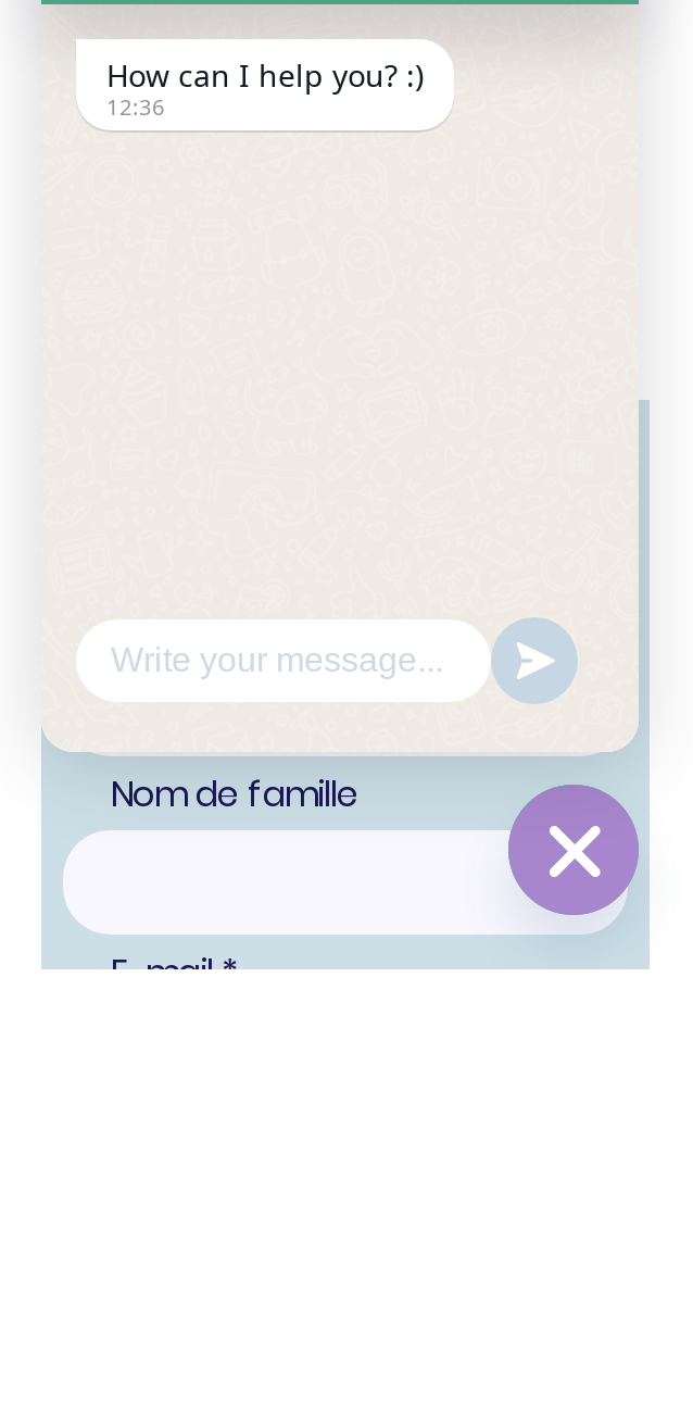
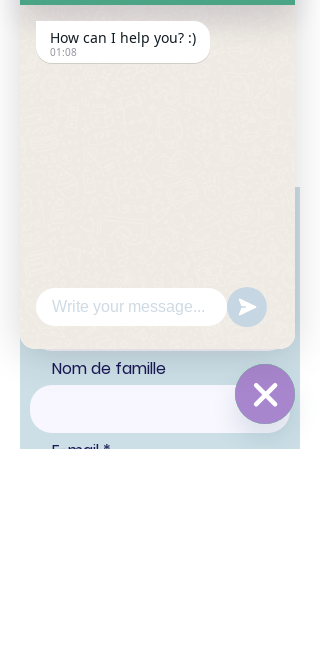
[106,91,165,122] 12:36 -> [50,45,77,59] 01:08

